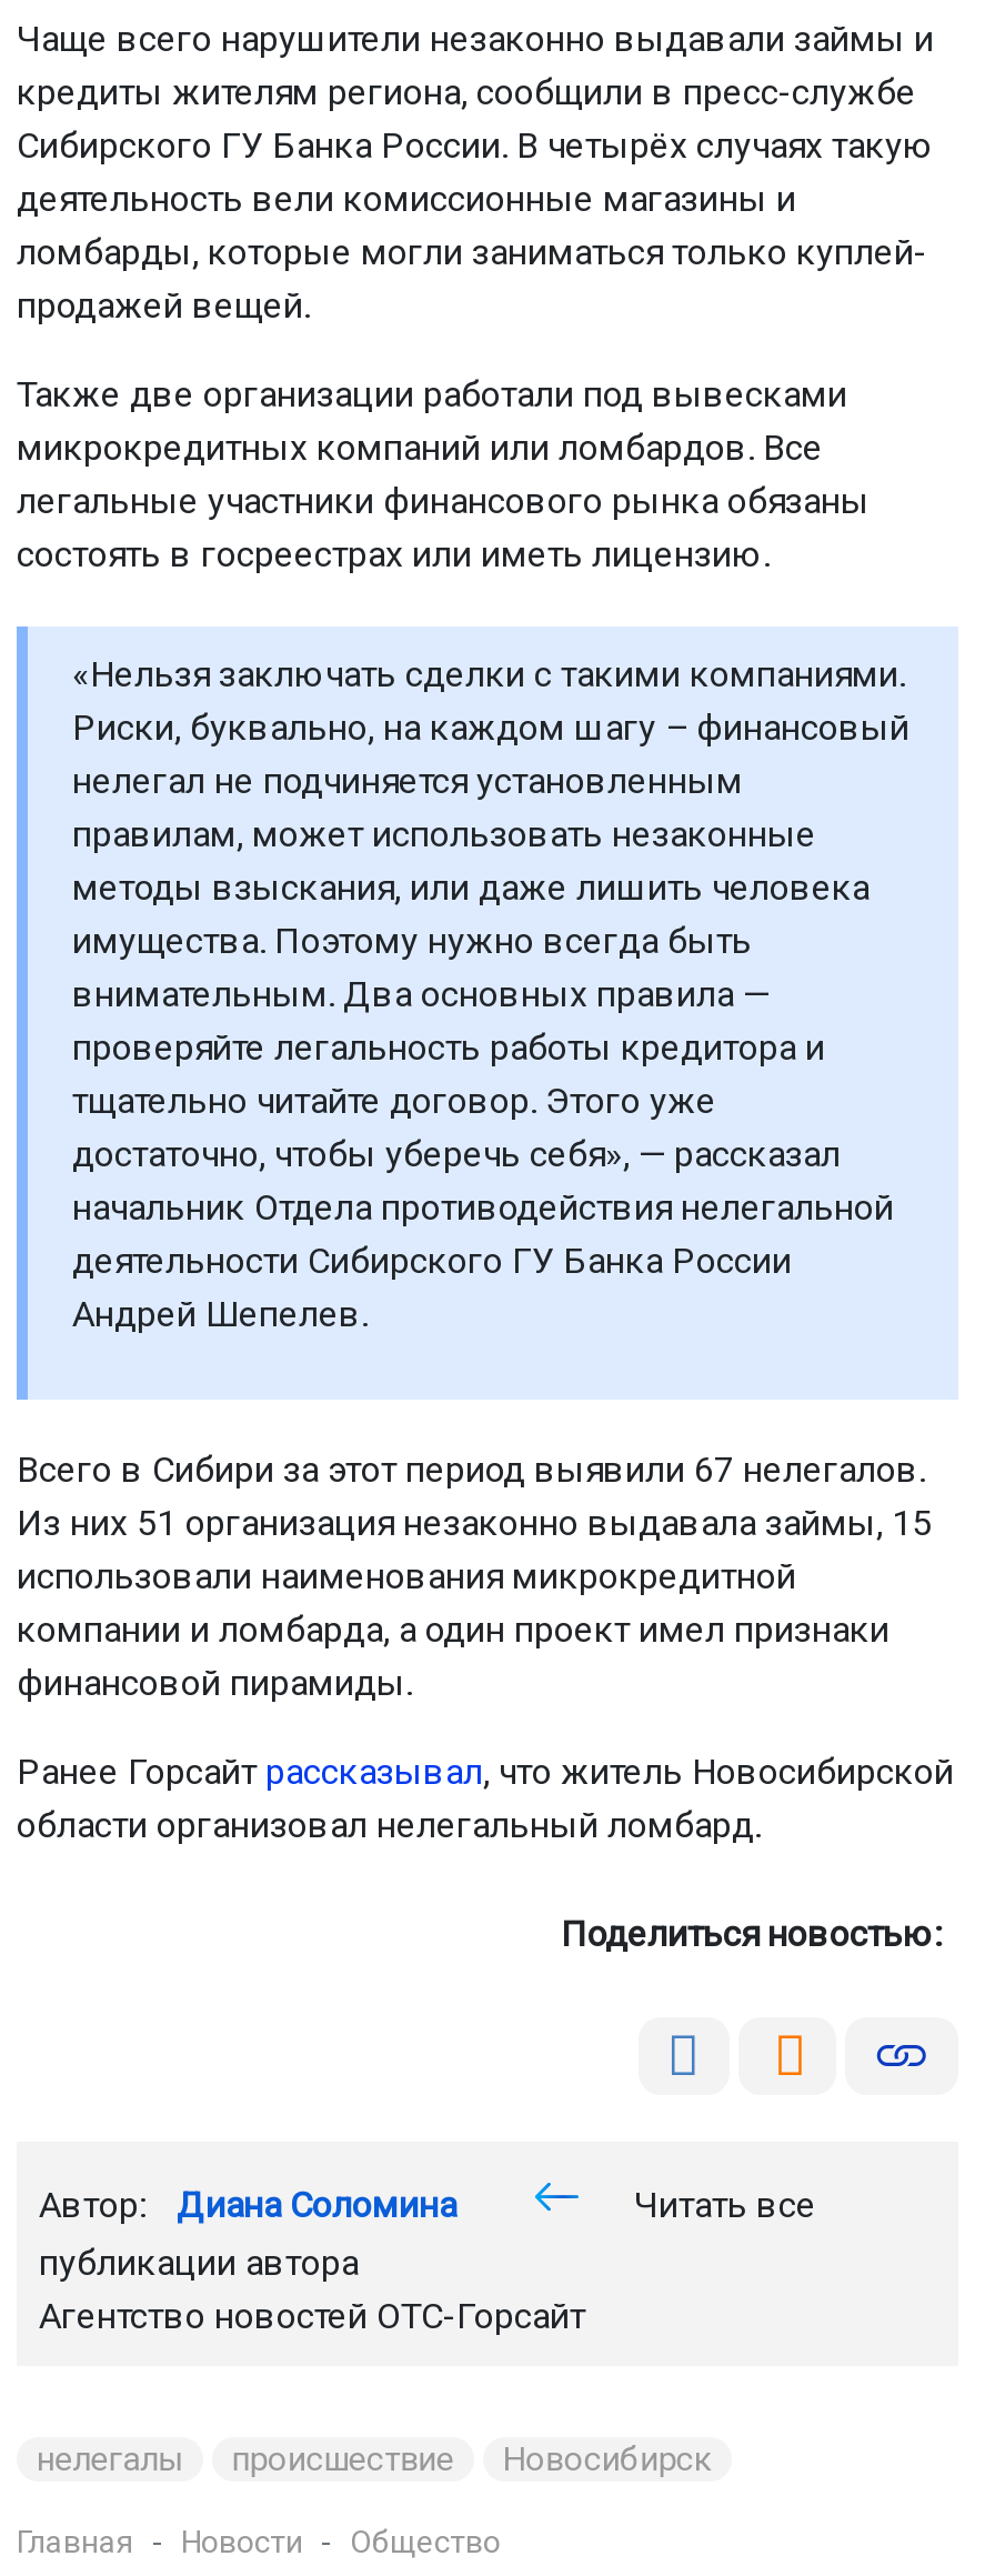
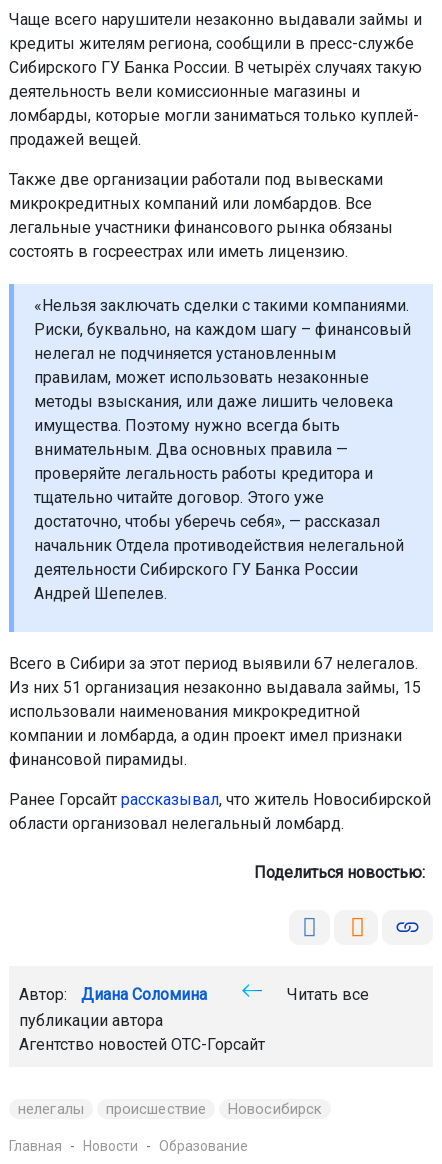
[350,2523,501,2558] Общество -> [159,1137,248,1153] Образование

